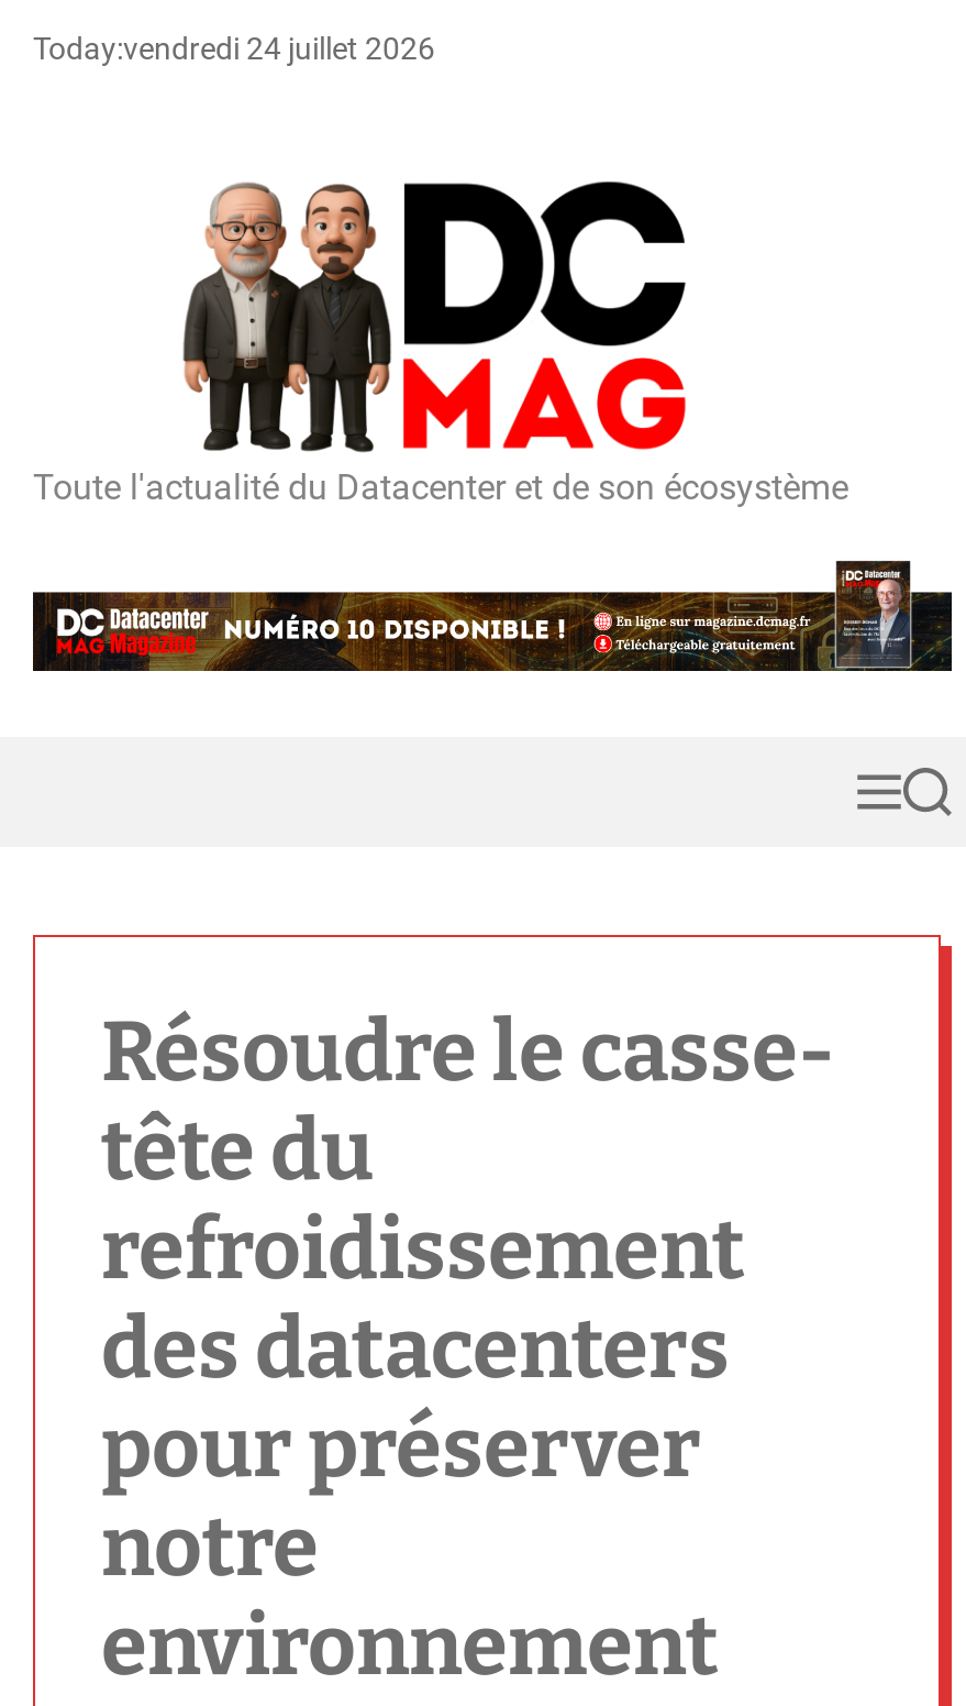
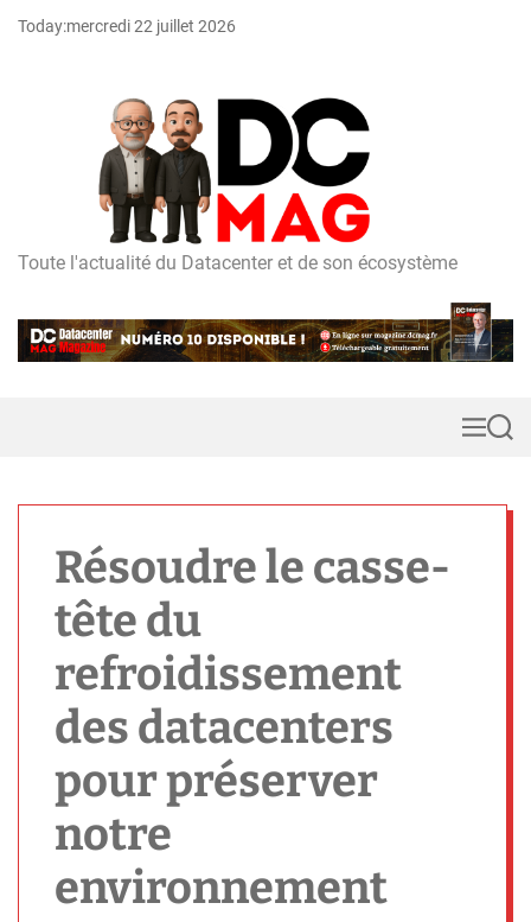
[33,31,435,66] Today:vendredi 24 juillet 2026 -> [18,17,236,36] Today:mercredi 22 juillet 2026

